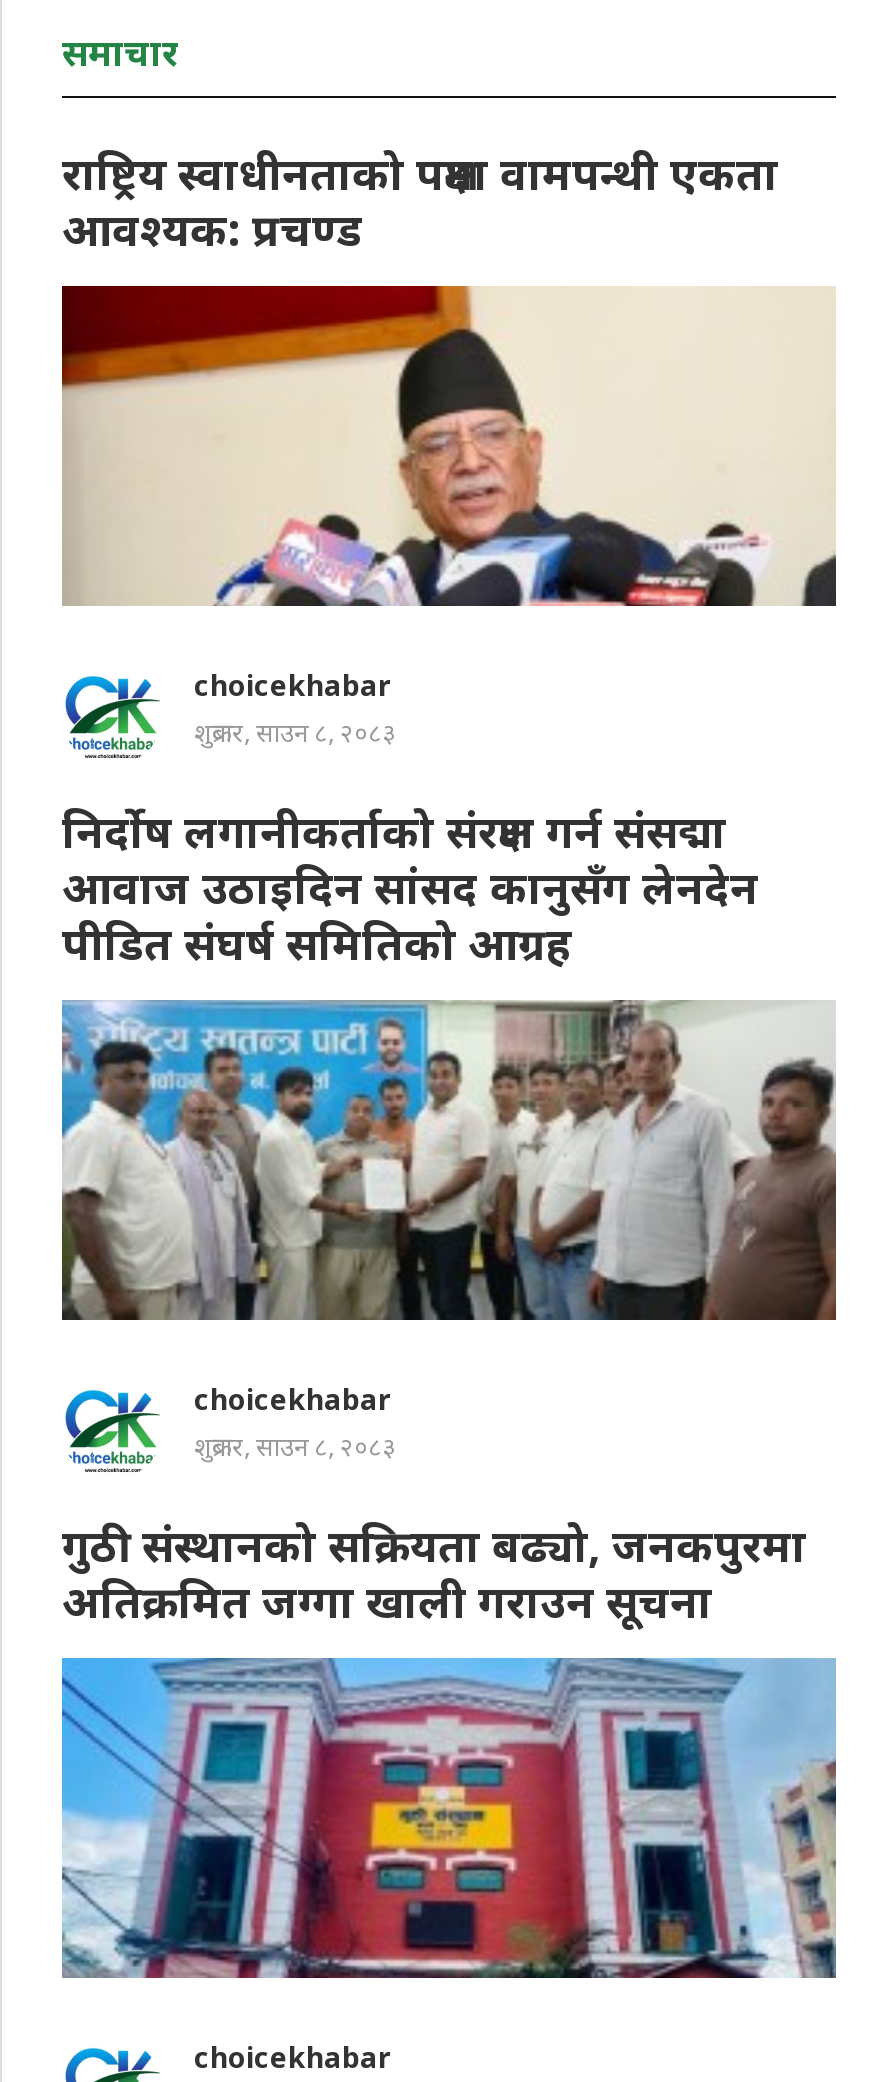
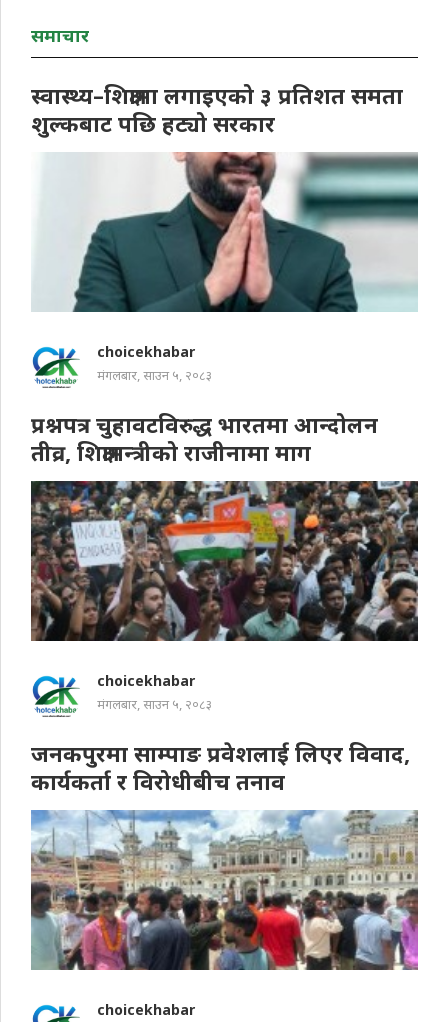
[62,143,778,259] राष्ट्रिय स्वाधीनताको पक्षमा वामपन्थी एकता | आवश्यक: प्रचण्ड -> [31,80,403,138] स्वास्थ्य–शिक्षामा लगाइएको ३ प्रतिशत समता | शुल्कबाट पछि हट्यो सरकार
[60,284,838,608] [image] -> [31,151,419,313] [image]
[194,715,394,751] शुक्रबार, साउन ८, २०८३ -> [97,366,212,384] मंगलबार, साउन ५, २०८३
[62,801,758,973] निर्दोष लगानीकर्ताको संरक्षण गर्न संसद्मा | आवाज उठाइदिन सांसद कानुसँग लेनदेन | पीडित संघर्ष समितिको आग्रह -> [31,409,378,467] प्रश्नपत्र चुहावटविरुद्ध भारतमा आन्दोलन | तीव्र, शिक्षामन्त्रीको राजीनामा माग
[60,998,836,1322] [image] -> [30,480,419,642] [image]
[194,1429,394,1465] शुक्रबार, साउन ८, २०८३ -> [97,695,212,713] मंगलबार, साउन ५, २०८३
[62,1515,806,1631] गुठी संस्थानको सक्रियता बढ्यो, जनकपुरमा | अतिक्रमित जग्गा खाली गराउन सूचना -> [31,738,410,796] जनकपुरमा साम्पाङ प्रवेशलाई लिएर विवाद, | कार्यकर्ता र विरोधीबीच तनाव
[60,1656,838,1980] [image] -> [30,809,419,971] [image]

